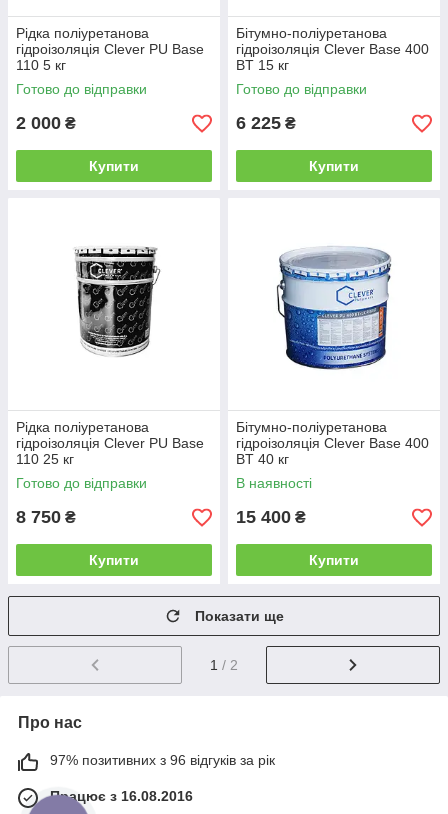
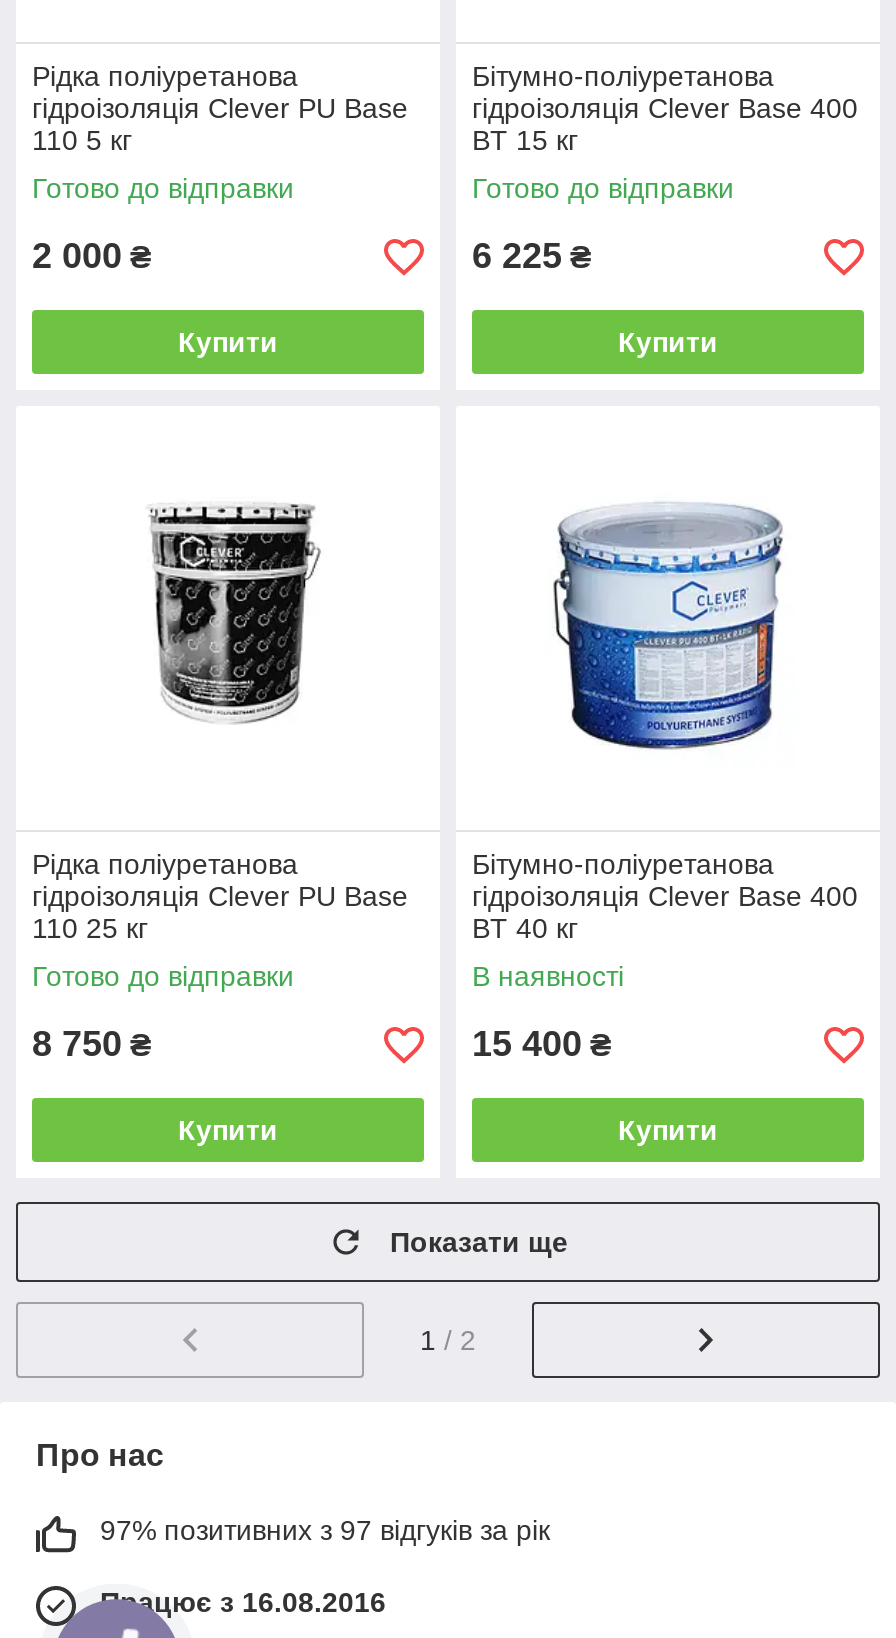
[50,752,275,768] 97% позитивних з 96 відгуків за рік -> [100,1514,550,1546] 97% позитивних з 97 відгуків за рік

